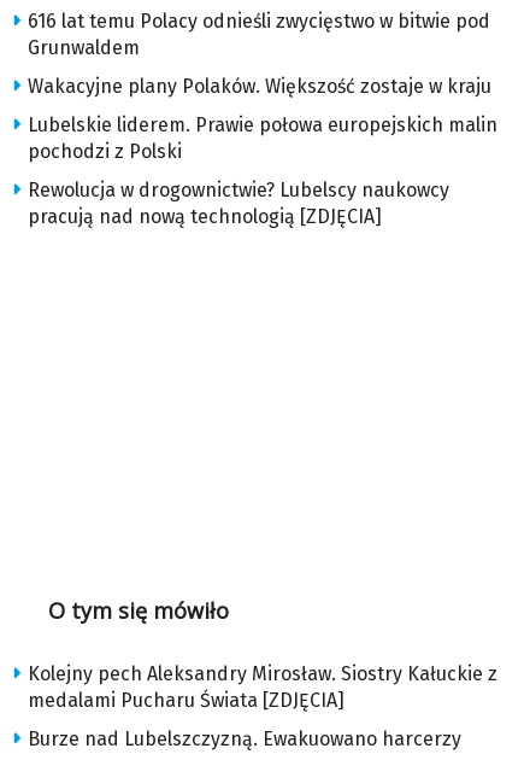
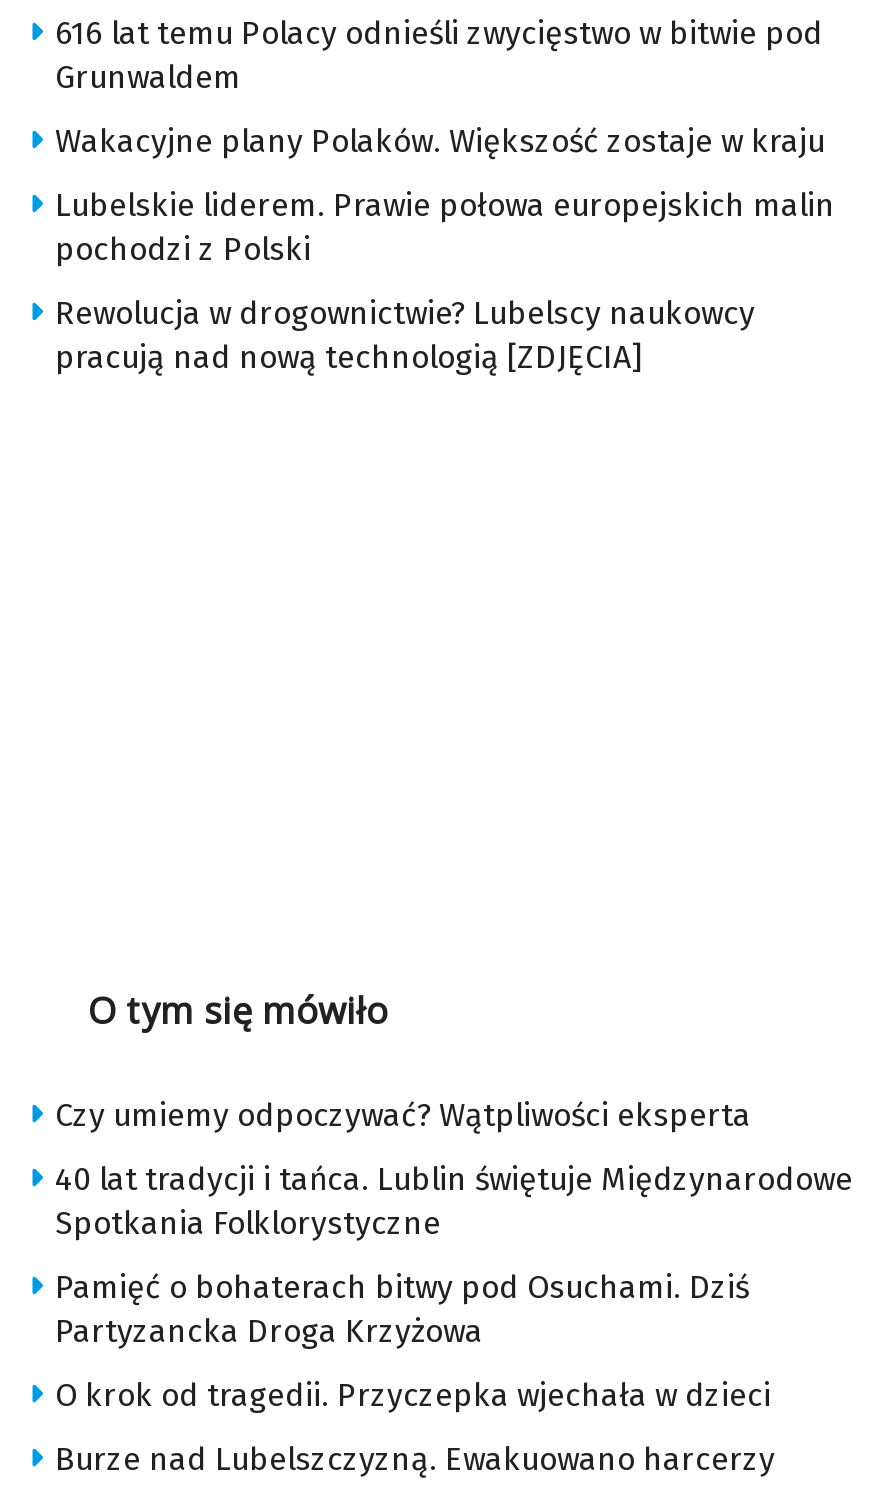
[28,662,497,712] Kolejny pech Aleksandry Mirosław. Siostry Kałuckie z | medalami Pucharu Świata [ZDJĘCIA] -> [55,1096,853,1414] Czy umiemy odpoczywać? Wątpliwości eksperta | 40 lat tradycji i tańca. Lublin świętuje Międzynarodowe | Spotkania Folklorystyczne | Pamięć o bohaterach bitwy pod Osuchami. Dziś | Partyzancka Droga Krzyżowa | O krok od tragedii. Przyczepka wjechała w dzieci

